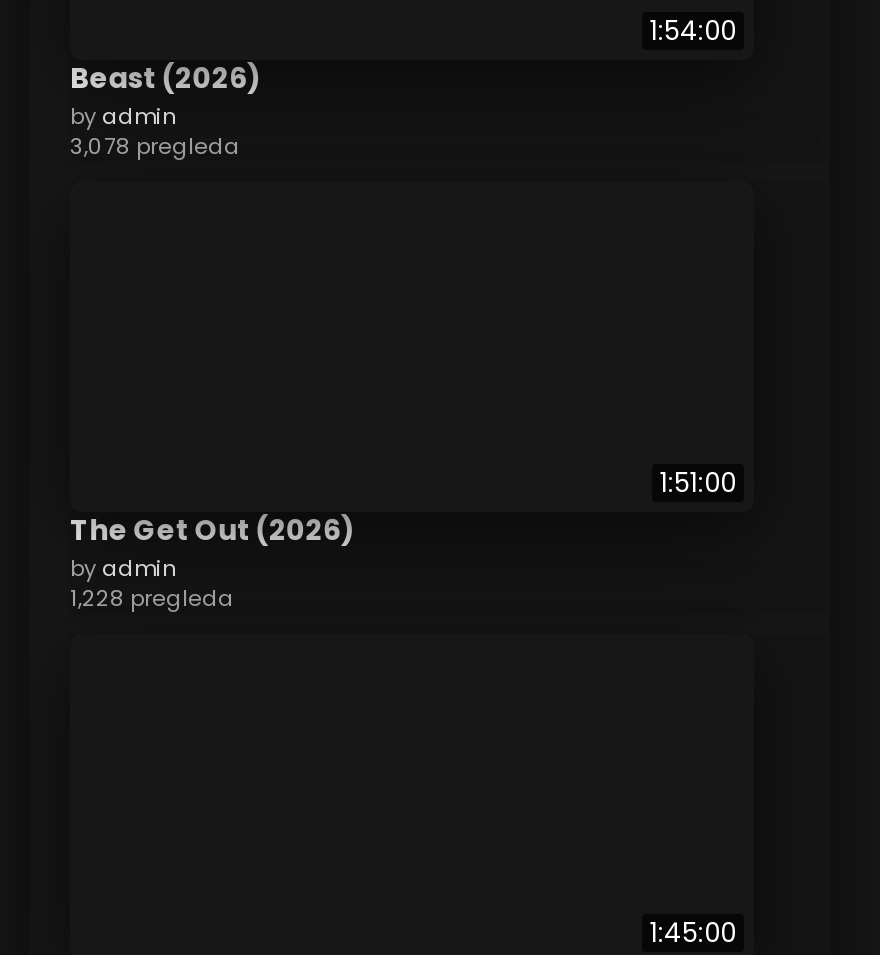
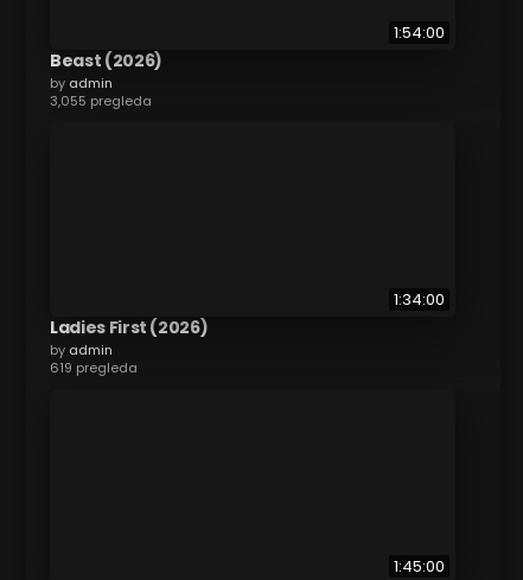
[70,130,240,162] 3,078 pregleda -> [50,91,152,110] 3,055 pregleda
[70,463,736,549] 1:51:00 | The Get Out (2026) -> [50,288,445,339] 1:34:00 | Ladies First (2026)
[70,581,234,613] 1,228 pregleda -> [50,358,138,377] 619 pregleda

